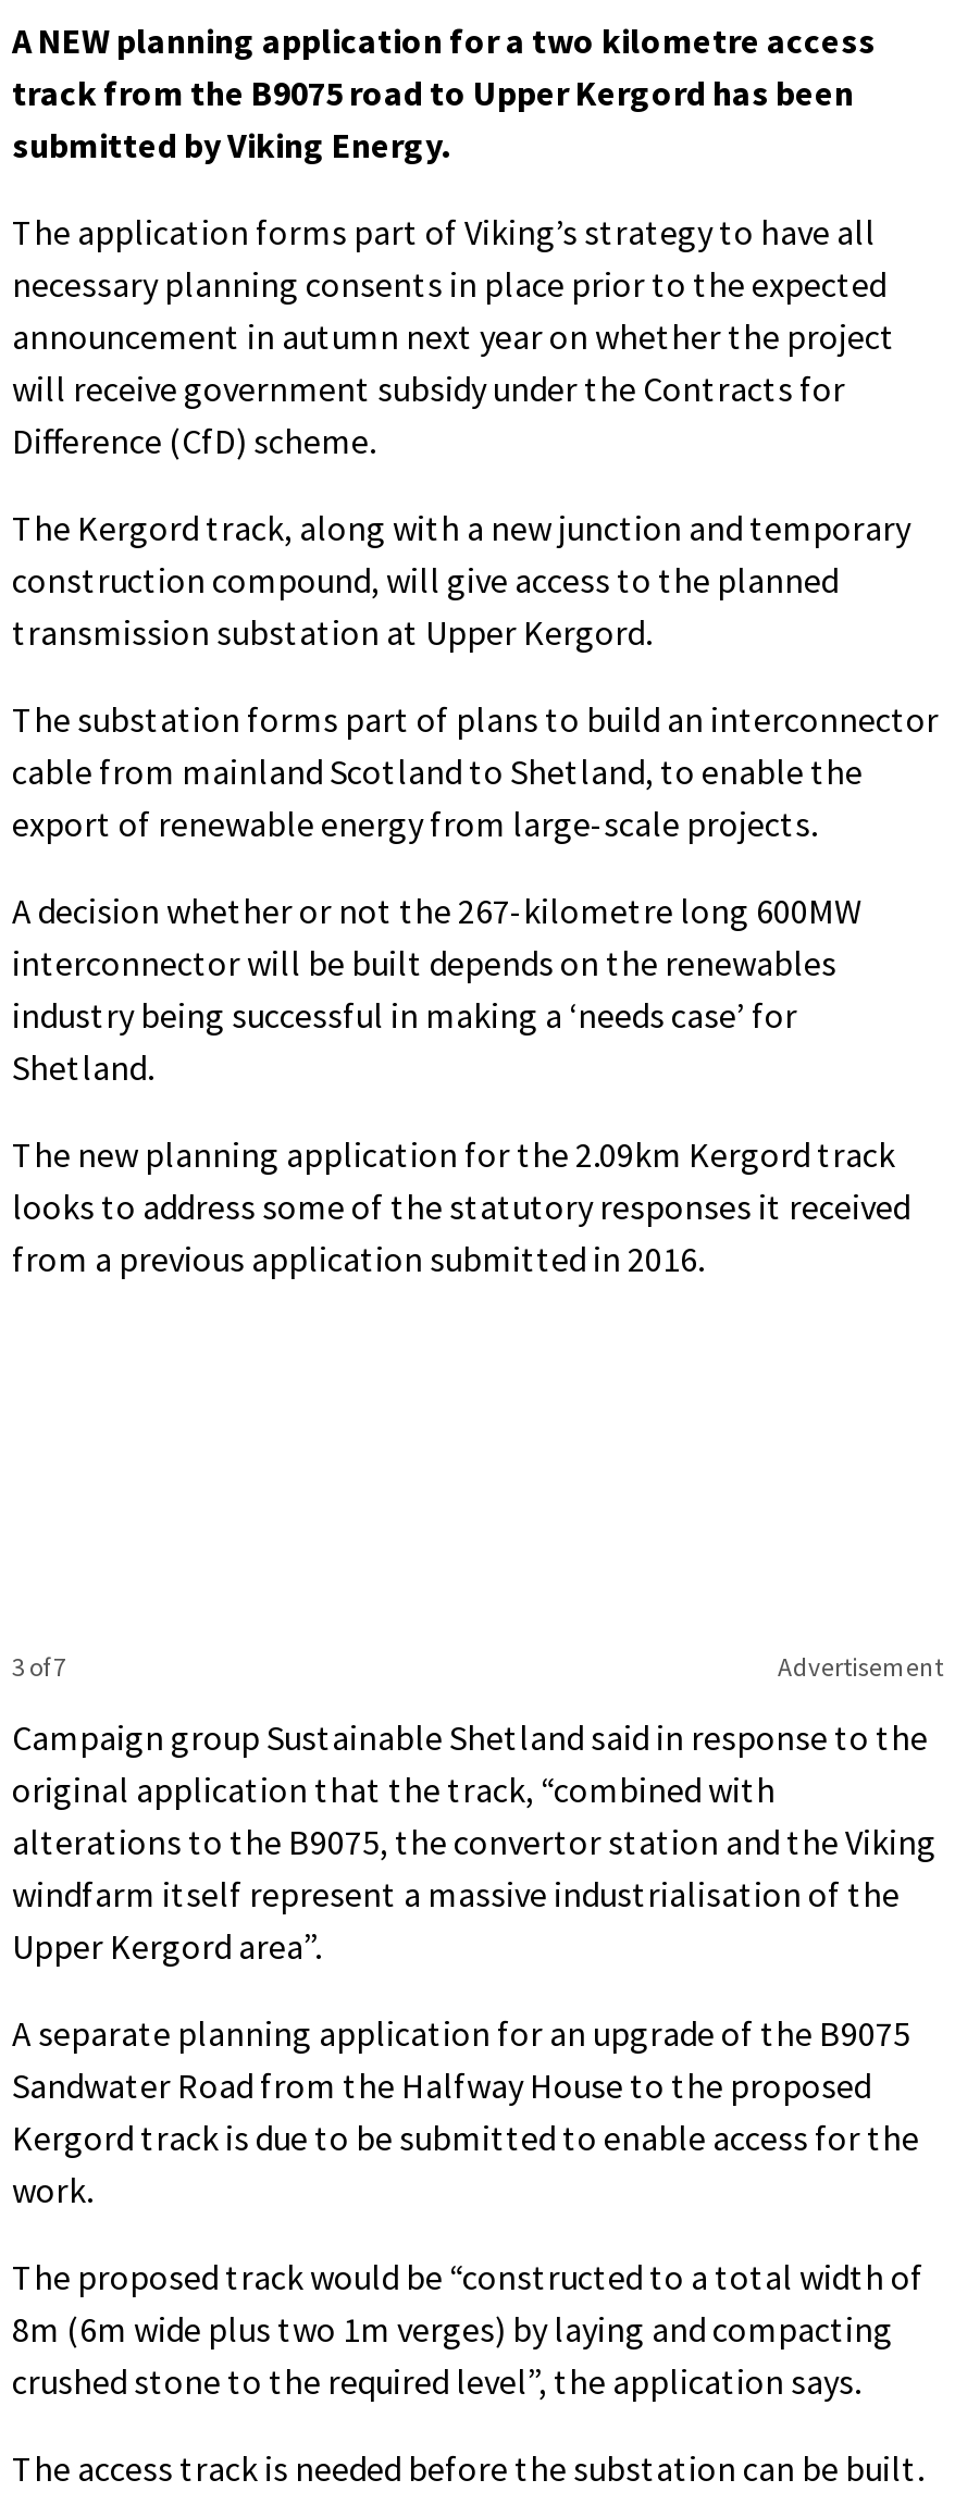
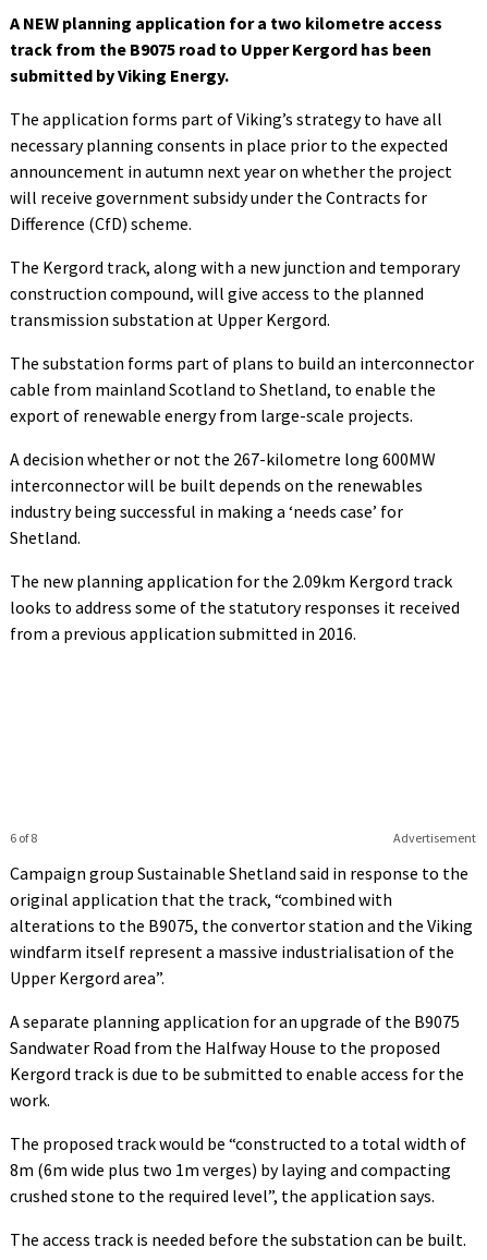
[12,1650,66,1683] 3 of 7 -> [10,829,37,845] 6 of 8

